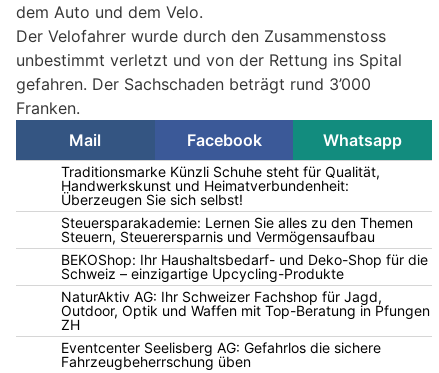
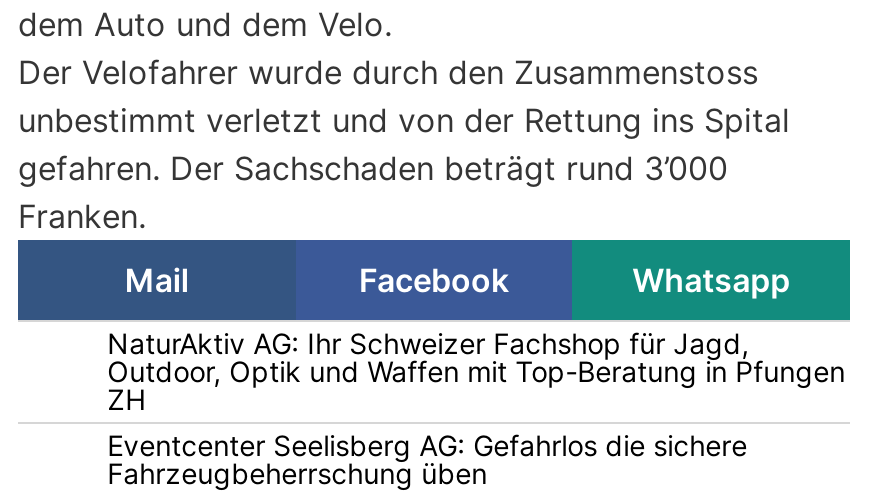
[61,163,428,282] Traditionsmarke Künzli Schuhe steht für Qualität, | Handwerkskunst und Heimatverbundenheit: | Überzeugen Sie sich selbst! | Steuersparakademie: Lernen Sie alles zu den Themen | Steuern, Steuerersparnis und Vermögensaufbau | BEKOShop: Ihr Haushaltsbedarf- und Deko-Shop für die | Schweiz – einzigartige Upcycling-Produkte -> none

